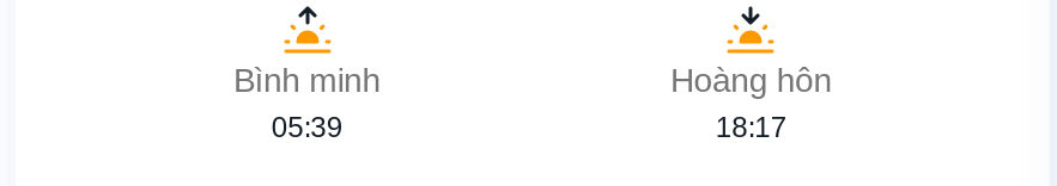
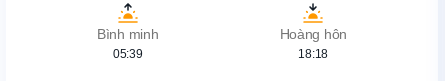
[715,111,787,144] 18:17 -> [298,47,328,61] 18:18

